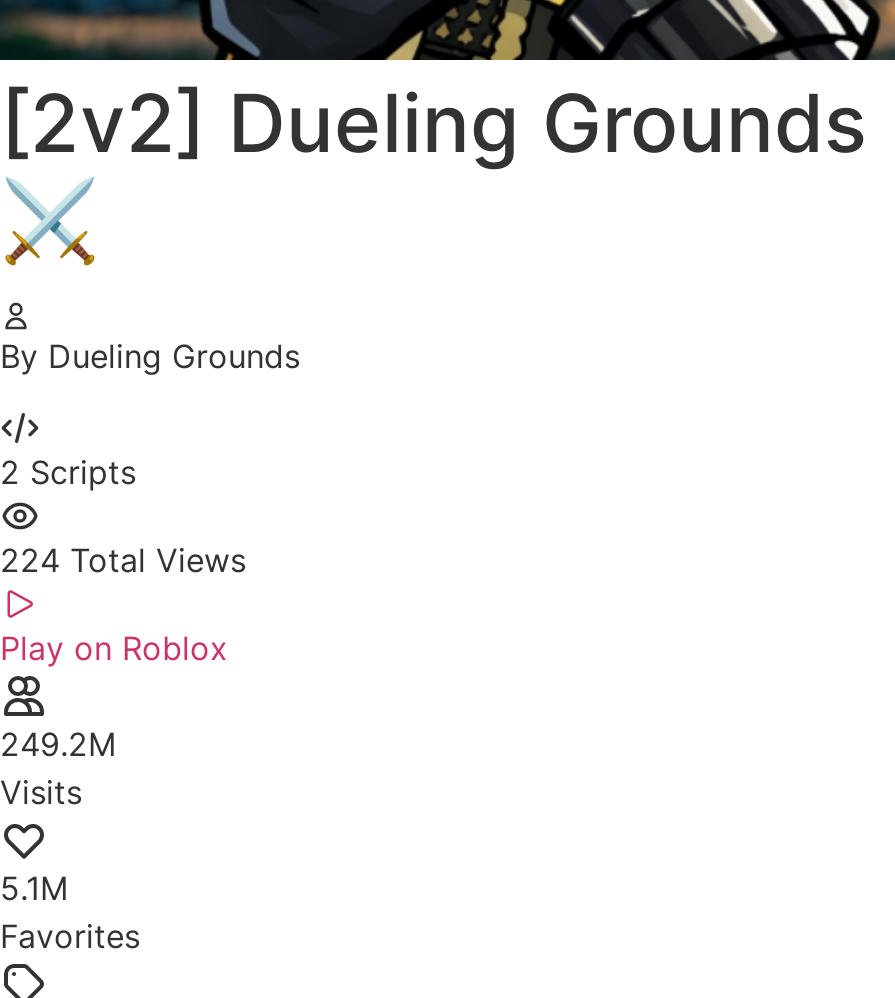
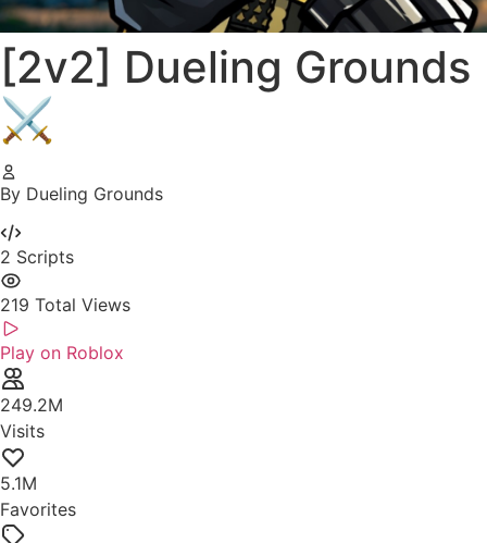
[0,541,246,581] 224 Total Views -> [0,294,130,316] 219 Total Views

